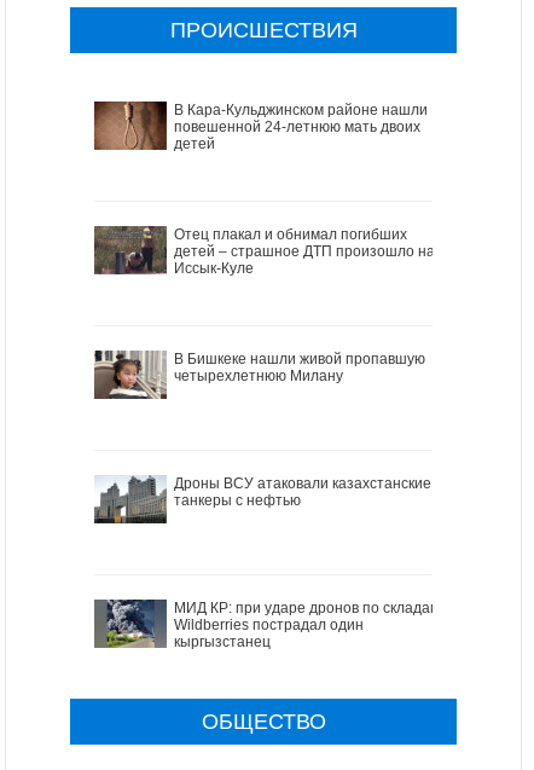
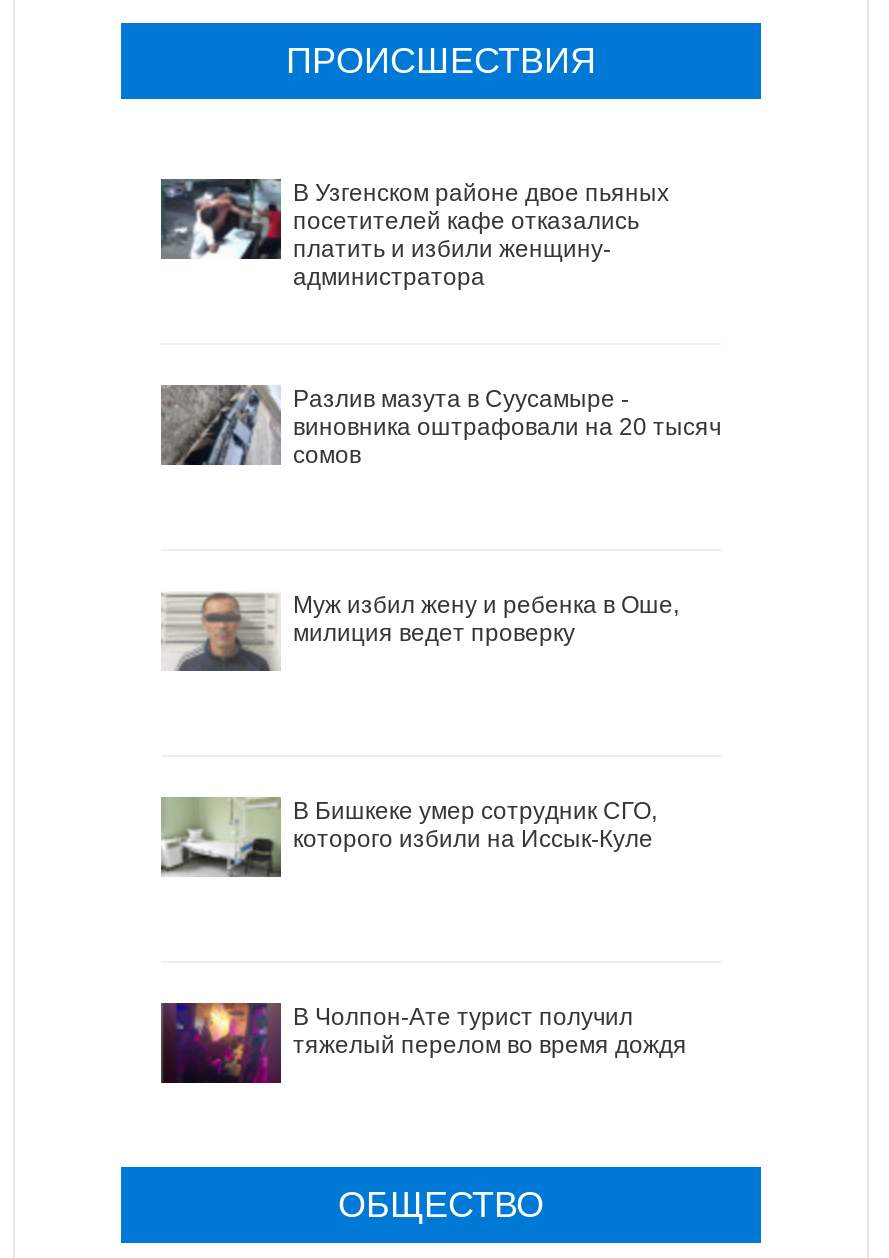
[94,101,428,152] [image] | В Кара-Кульджинском районе нашли | повешенной 24-летнюю мать двоих | детей -> [161,179,669,291] [image] | В Узгенском районе двое пьяных | посетителей кафе отказались | платить и избили женщину- | администратора
[95,226,435,277] [image] | Отец плакал и обнимал погибших | детей – страшное ДТП произошло на | Иссык-Куле -> [161,385,721,469] [image] | Разлив мазута в Суусамыре - | виновника оштрафовали на 20 тысяч | сомов
[93,349,425,400] [image] | В Бишкеке нашли живой пропавшую | четырехлетнюю Милану -> [161,591,679,671] [image] | Муж избил жену и ребенка в Оше, | милиция ведет проверку
[94,475,431,525] [image] | Дроны ВСУ атаковали казахстанские | танкеры с нефтью -> [161,797,657,877] [image] | В Бишкеке умер сотрудник СГО, | которого избили на Иссык-Куле
[94,598,440,650] [image] | МИД КР: при ударе дронов по складам | Wildberries пострадал один | кыргызстанец -> [163,1001,687,1085] [image] | В Чолпон-Ате турист получил | тяжелый перелом во время дождя

